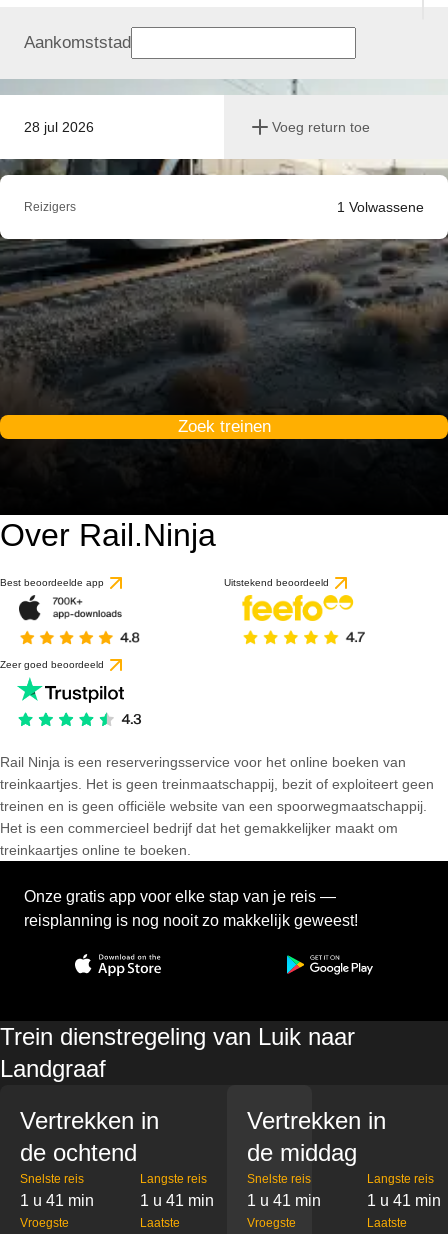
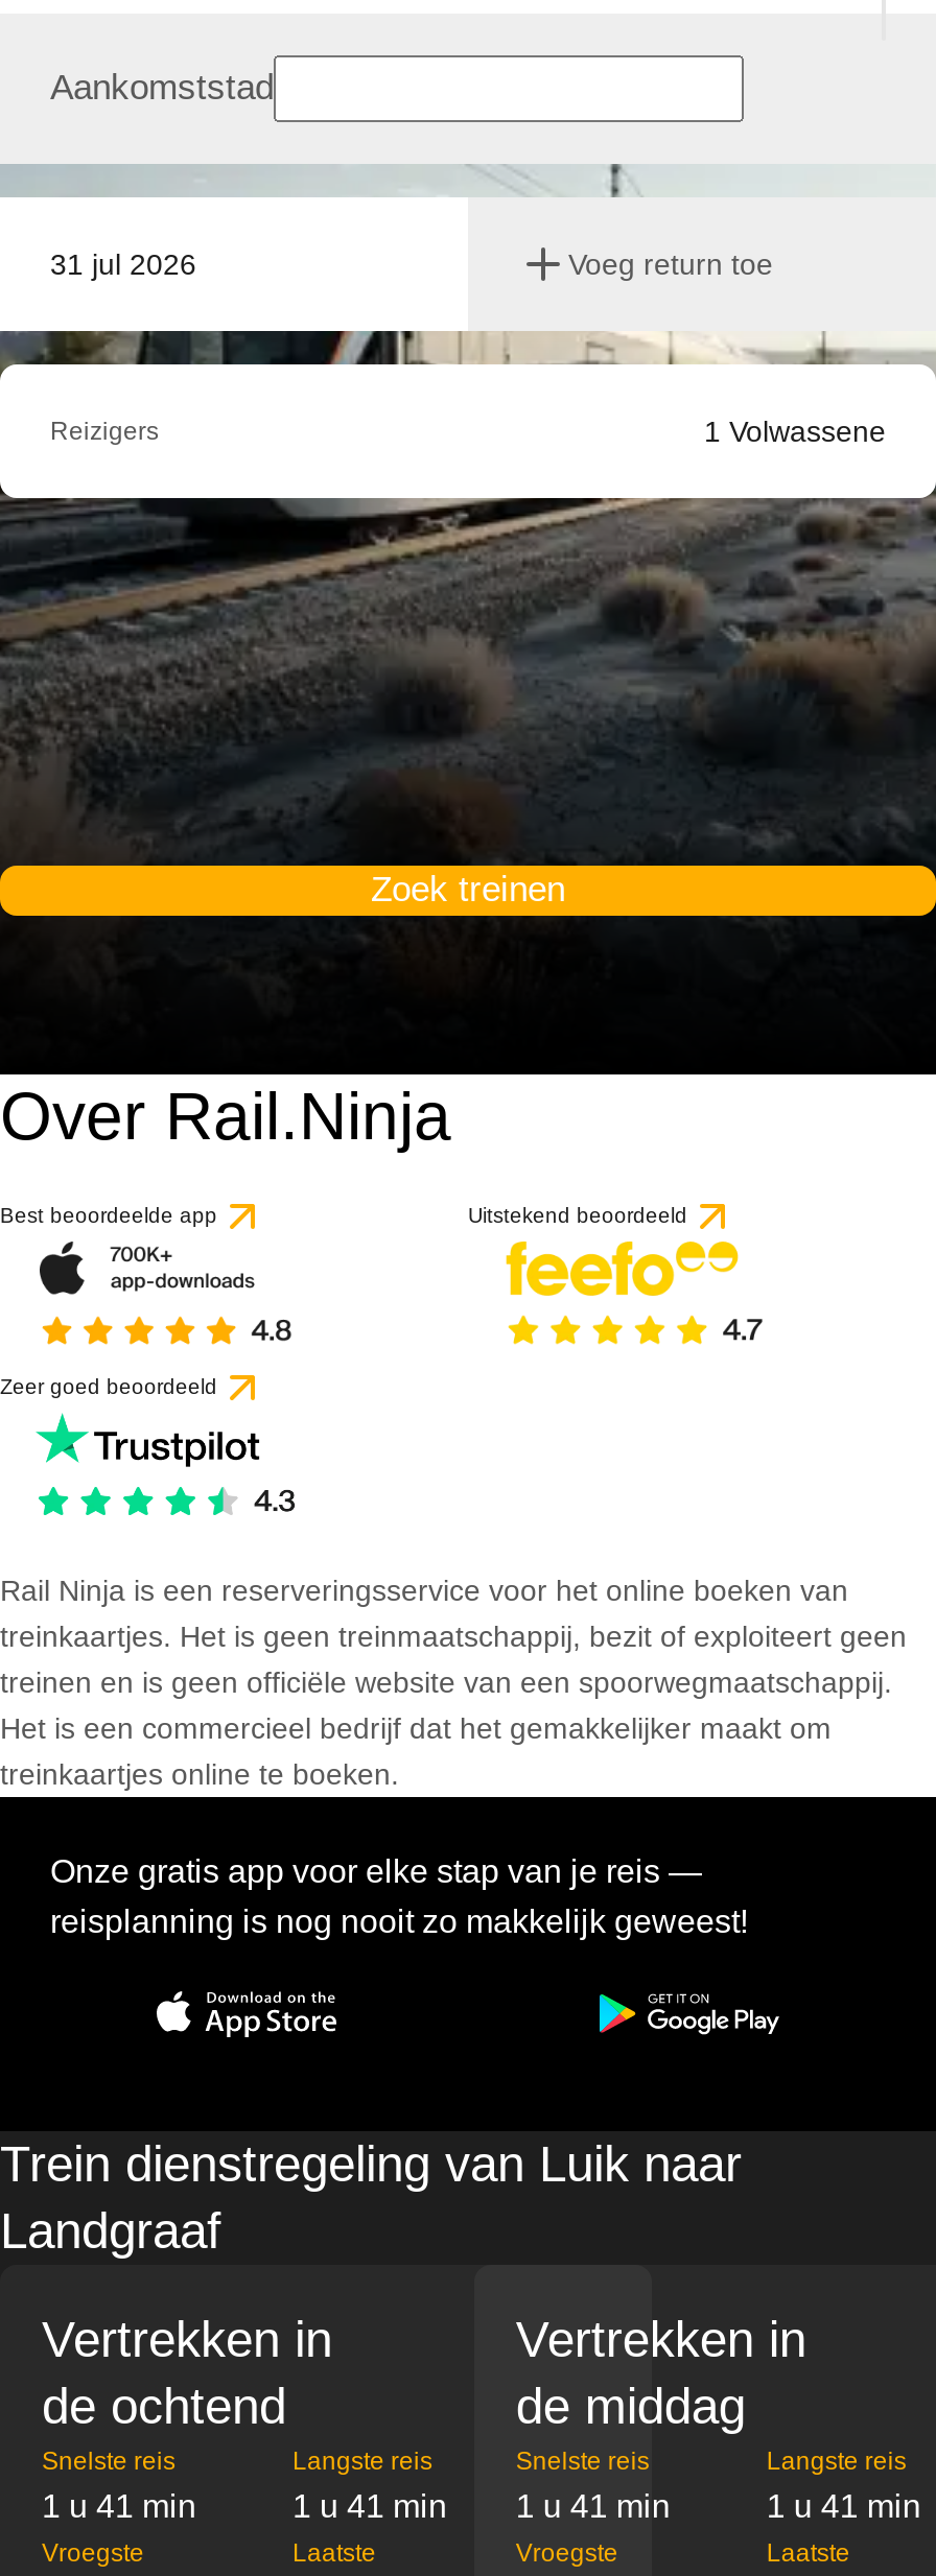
[24,119,94,135] 28 jul 2026 -> [50,247,196,281] 31 jul 2026

